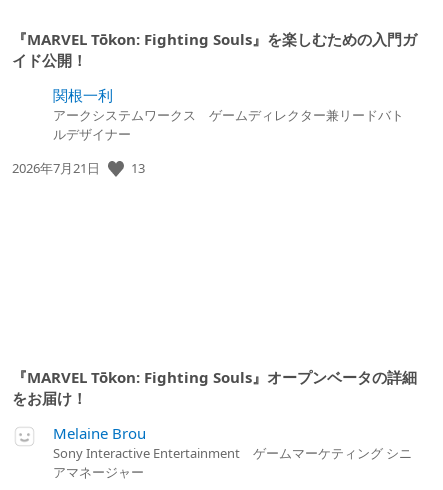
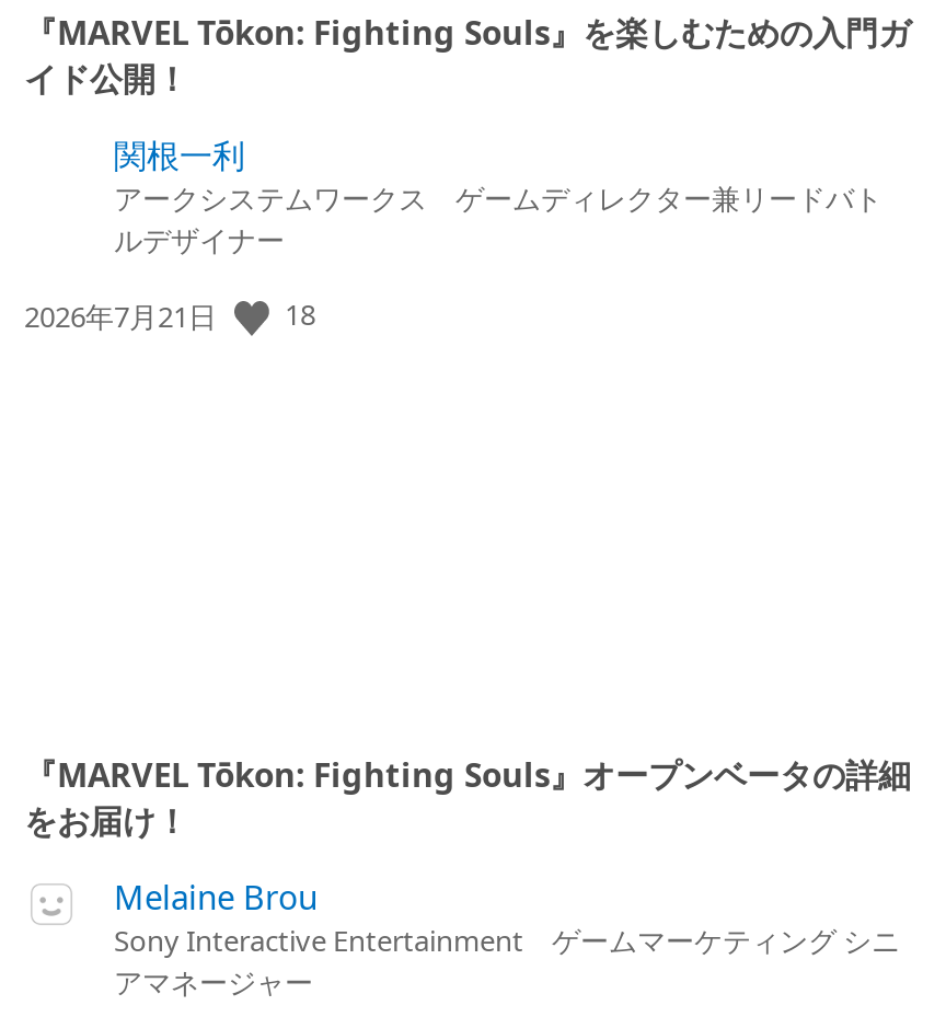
[131,159,145,177] 13 -> [285,295,315,334] 18

